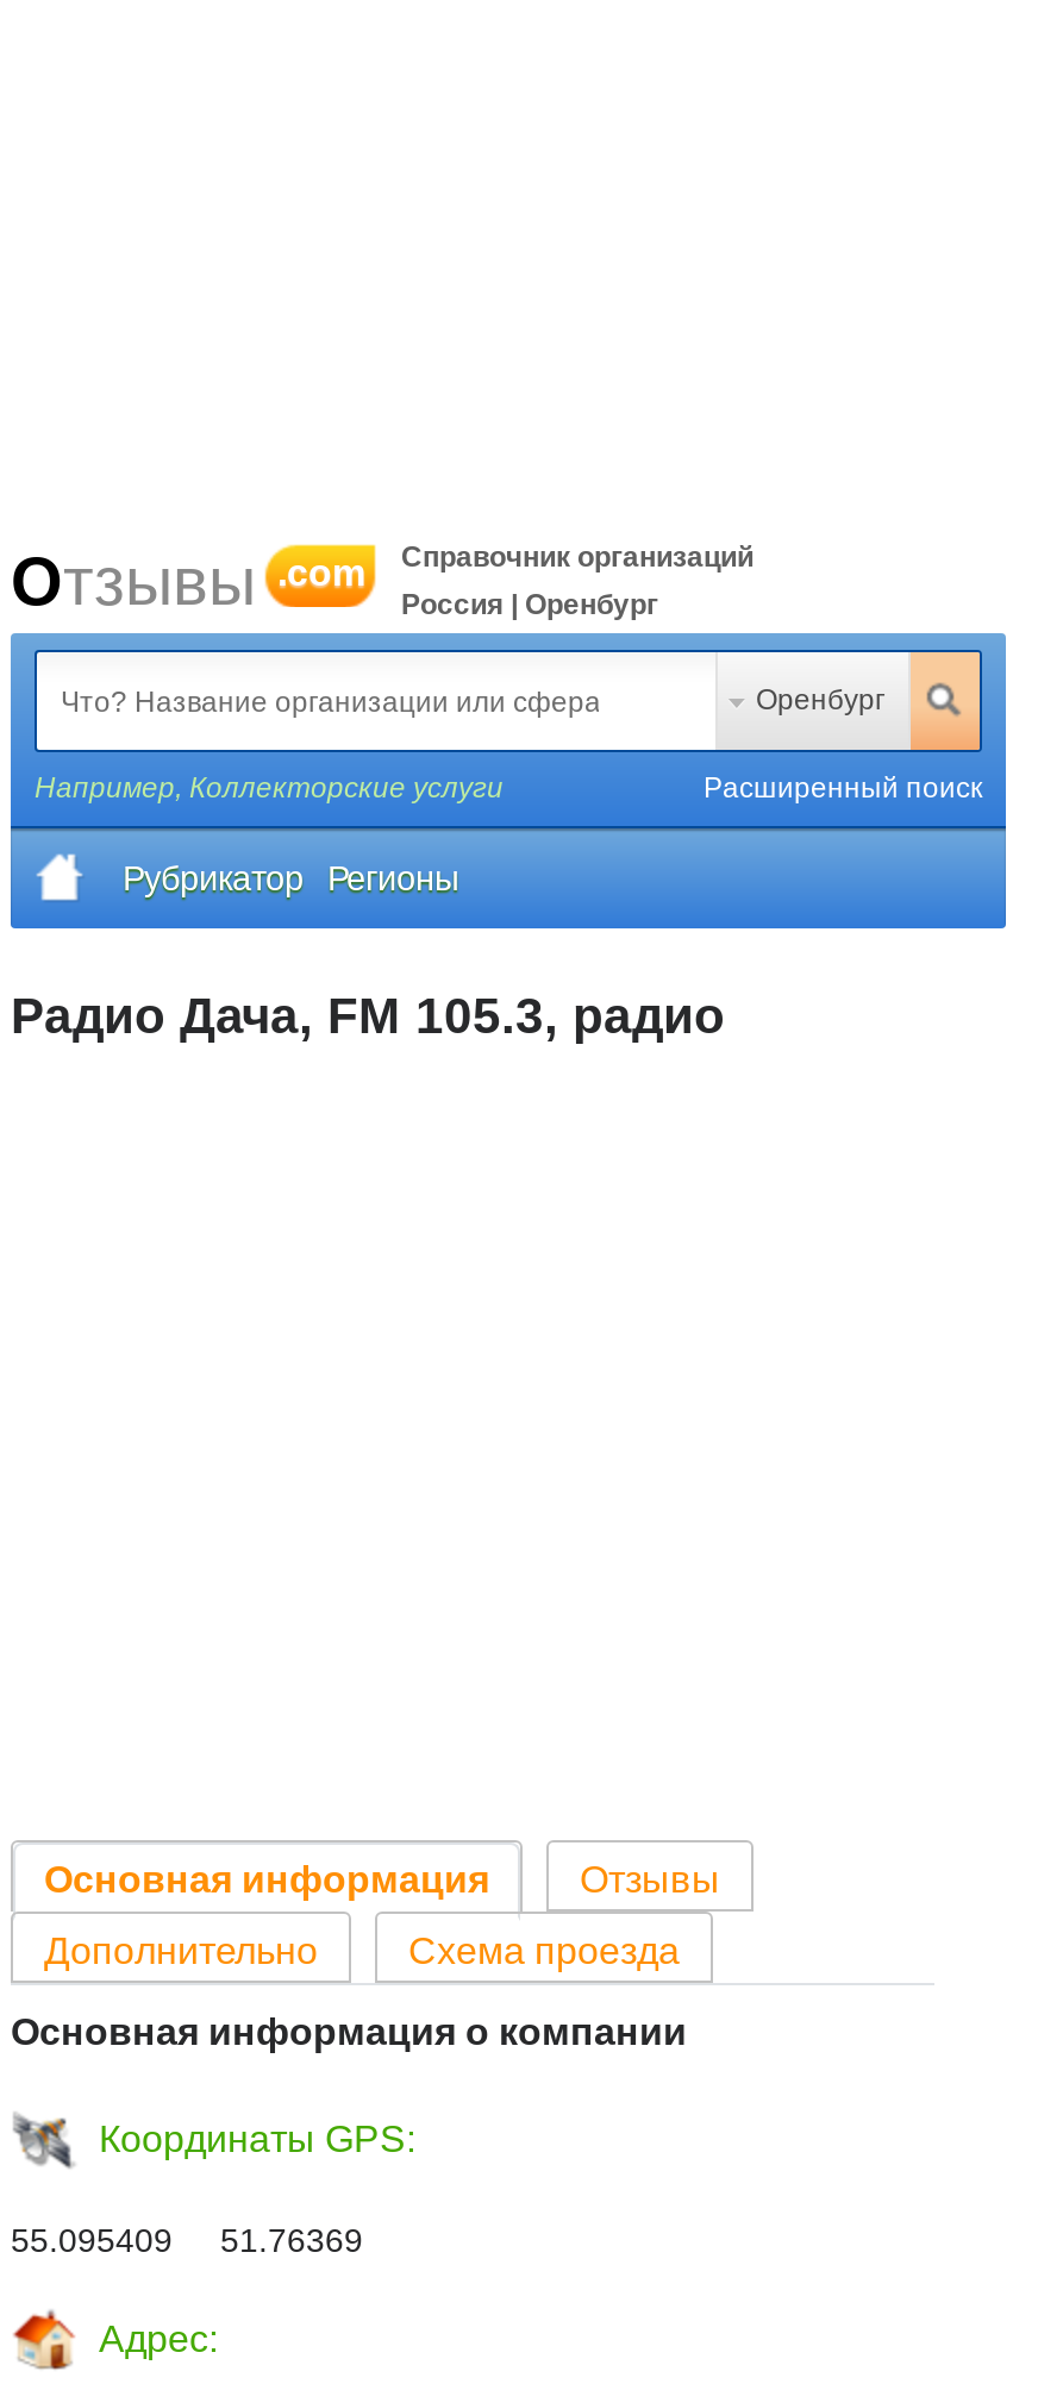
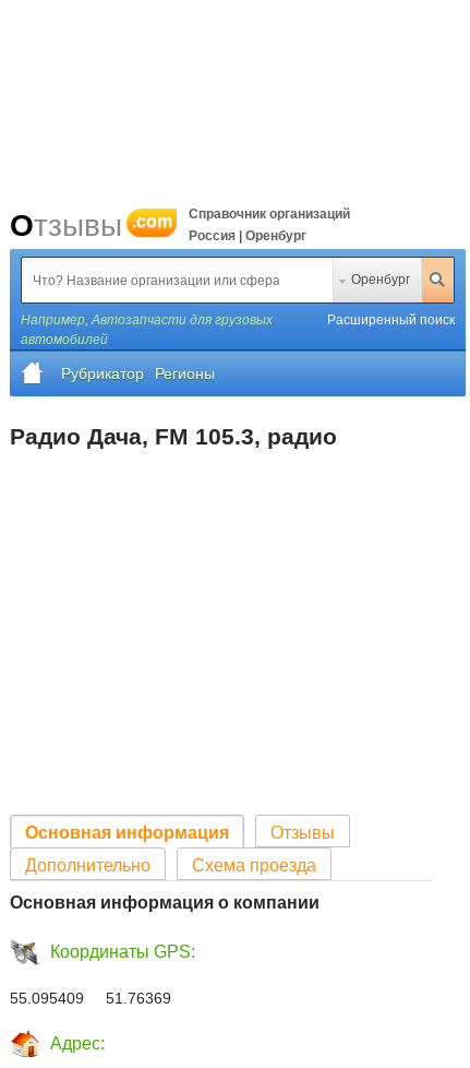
[35,771,504,805] Например, Коллекторские услуги -> [21,312,273,347] Например, Автозапчасти для грузовых | автомобилей

